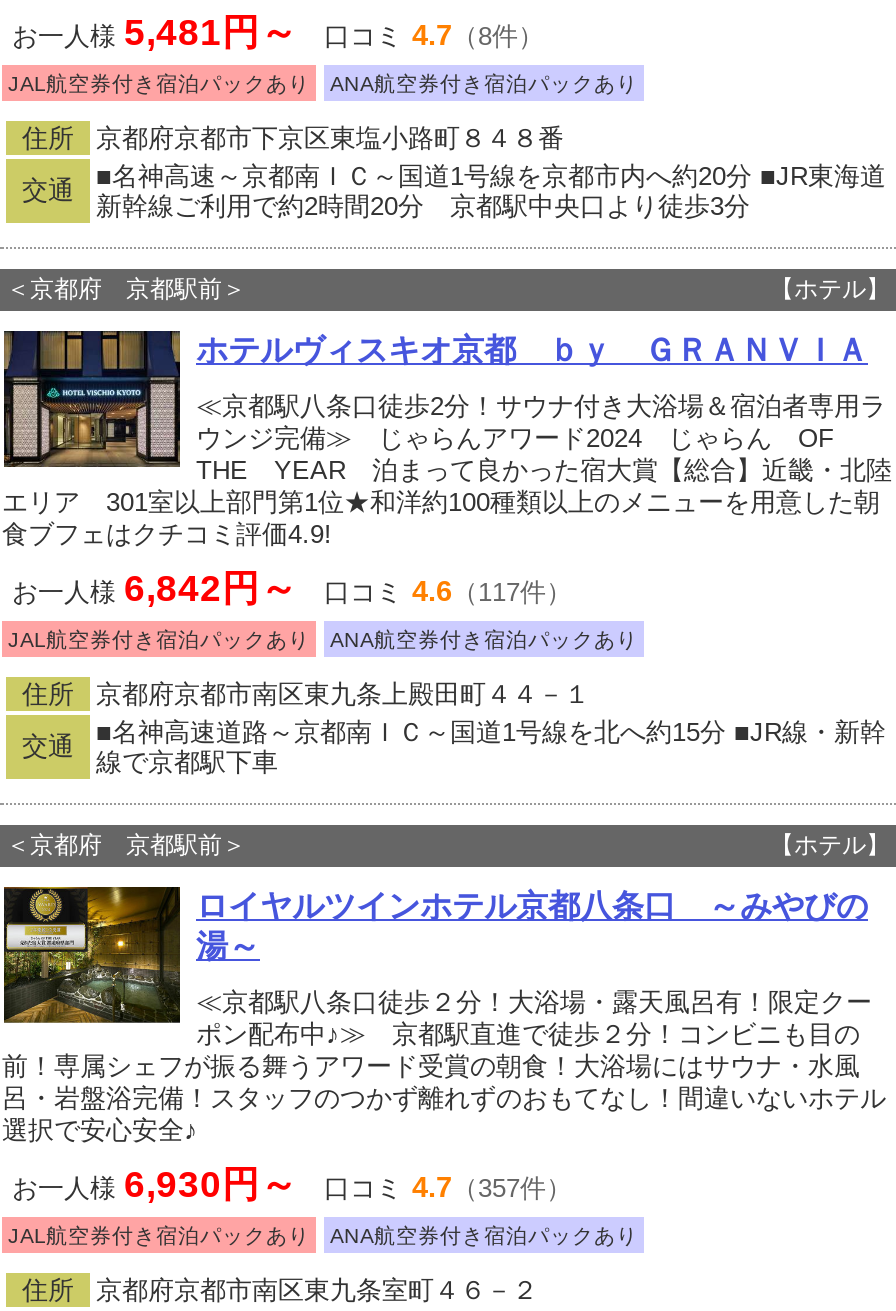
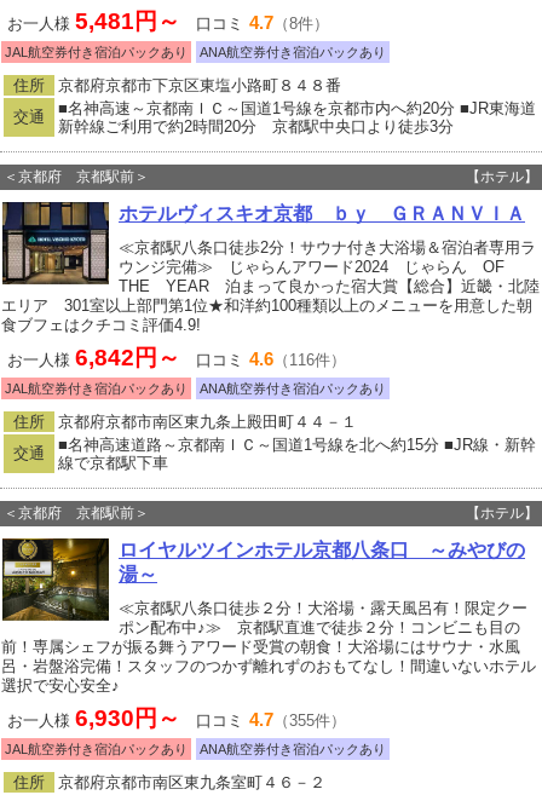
[12,568,572,610] お一人様6,842円～口コミ 4.6（117件） -> [7,345,346,371] お一人様6,842円～口コミ 4.6（116件）
[12,1164,572,1206] お一人様6,930円～口コミ 4.7（357件） -> [7,706,346,731] お一人様6,930円～口コミ 4.7（355件）

